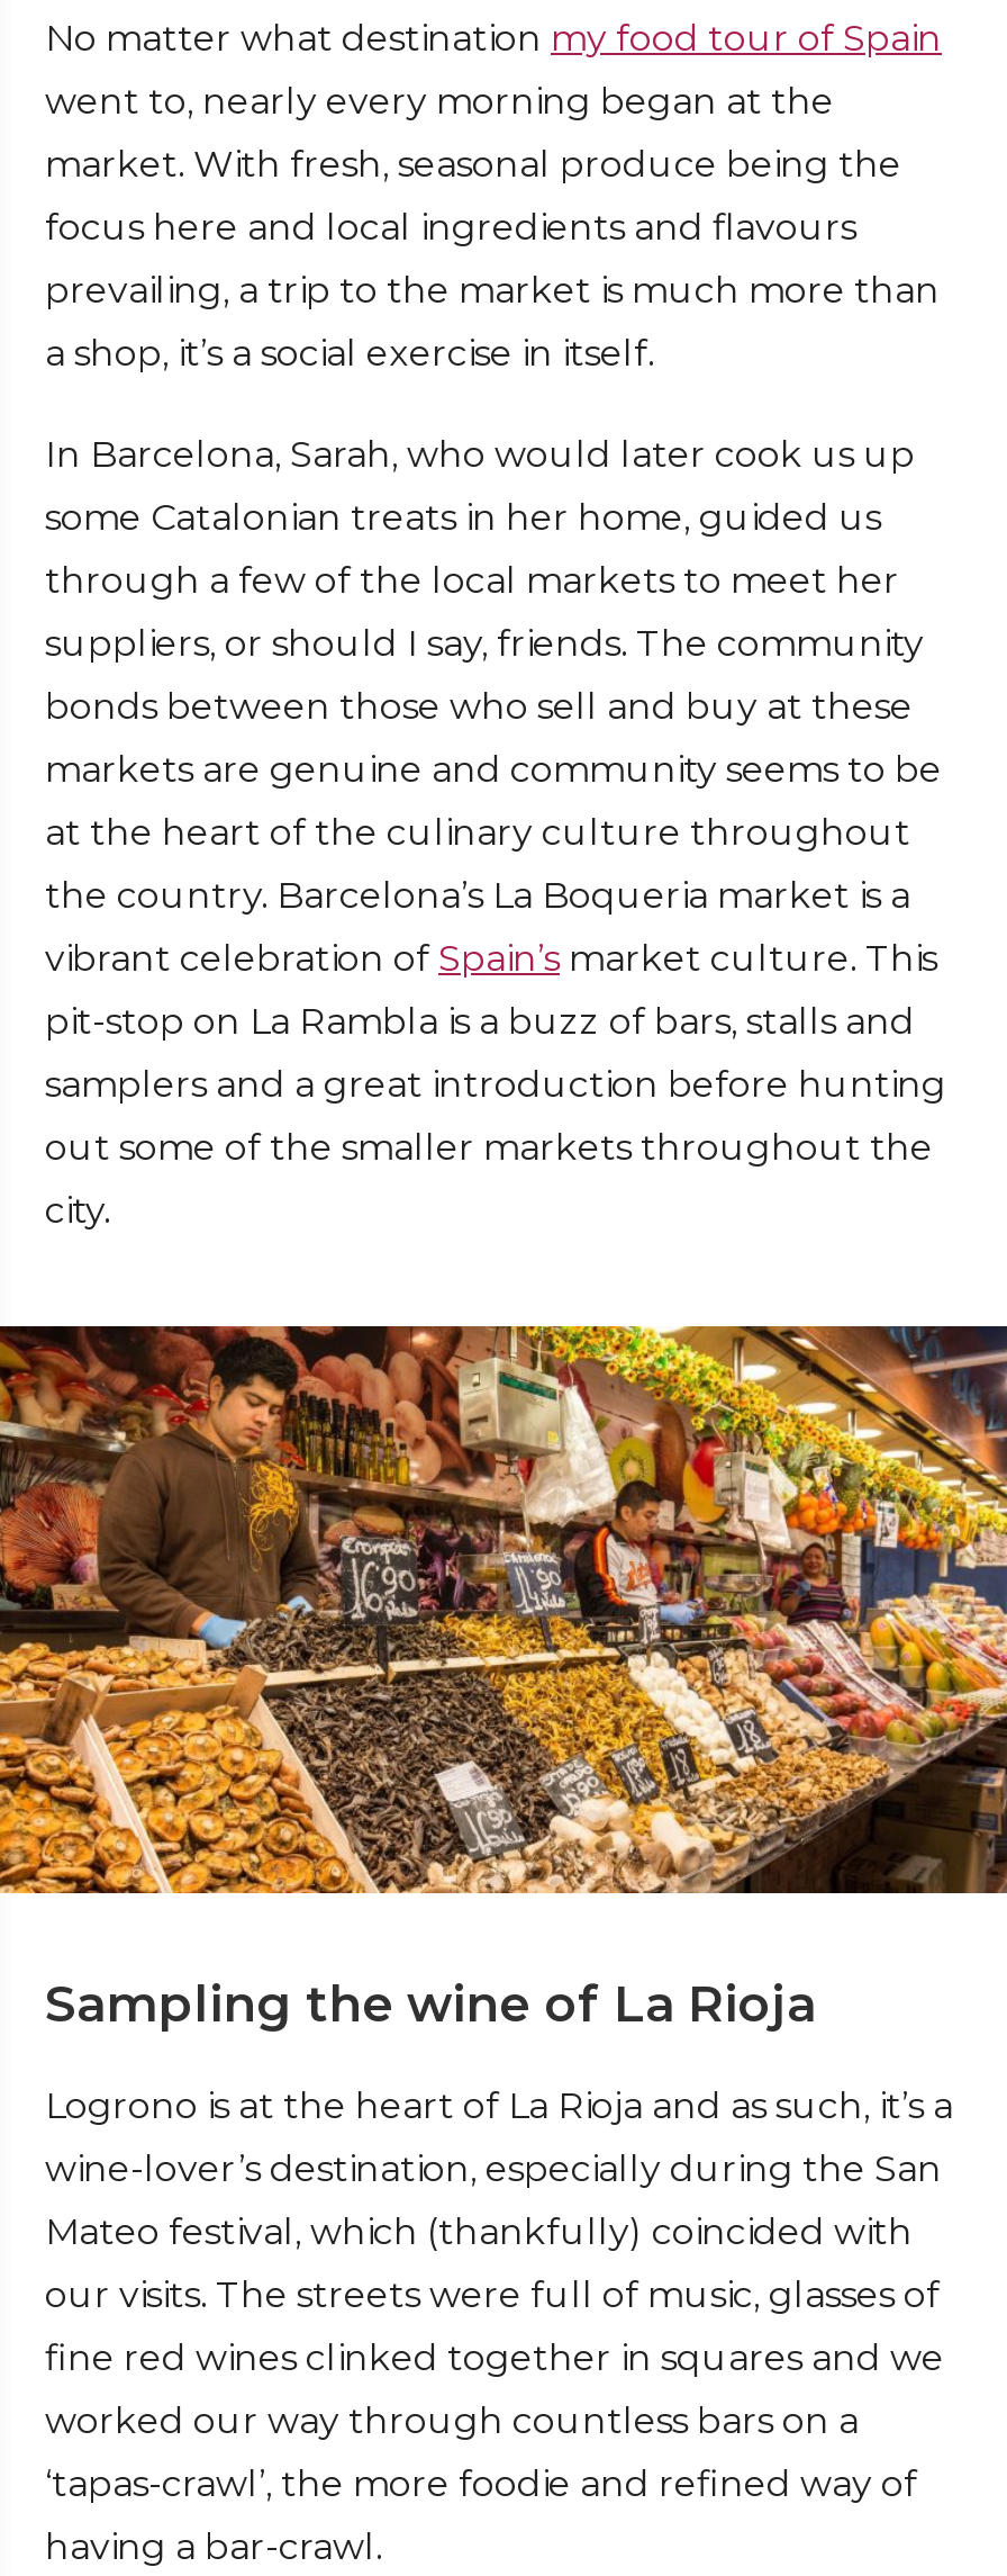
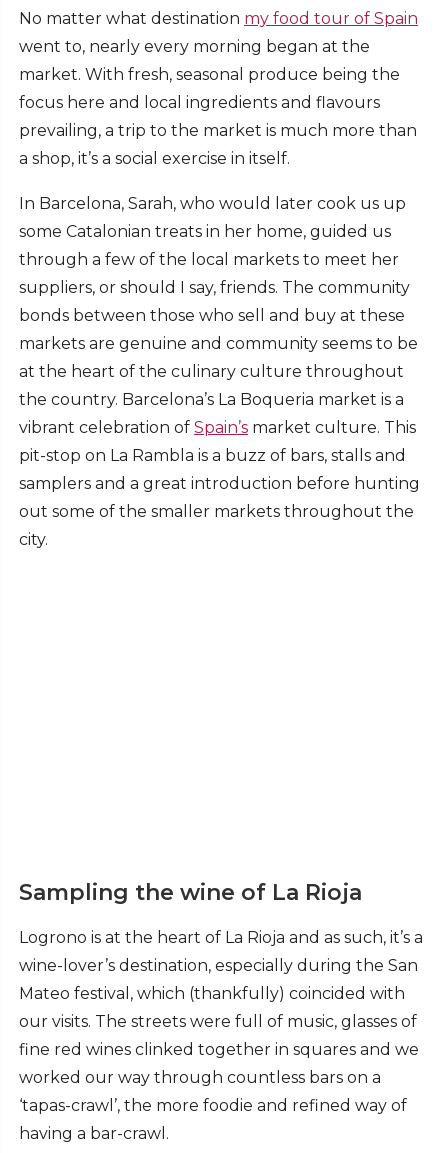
[7,1323,1000,1897] [image] -> none

